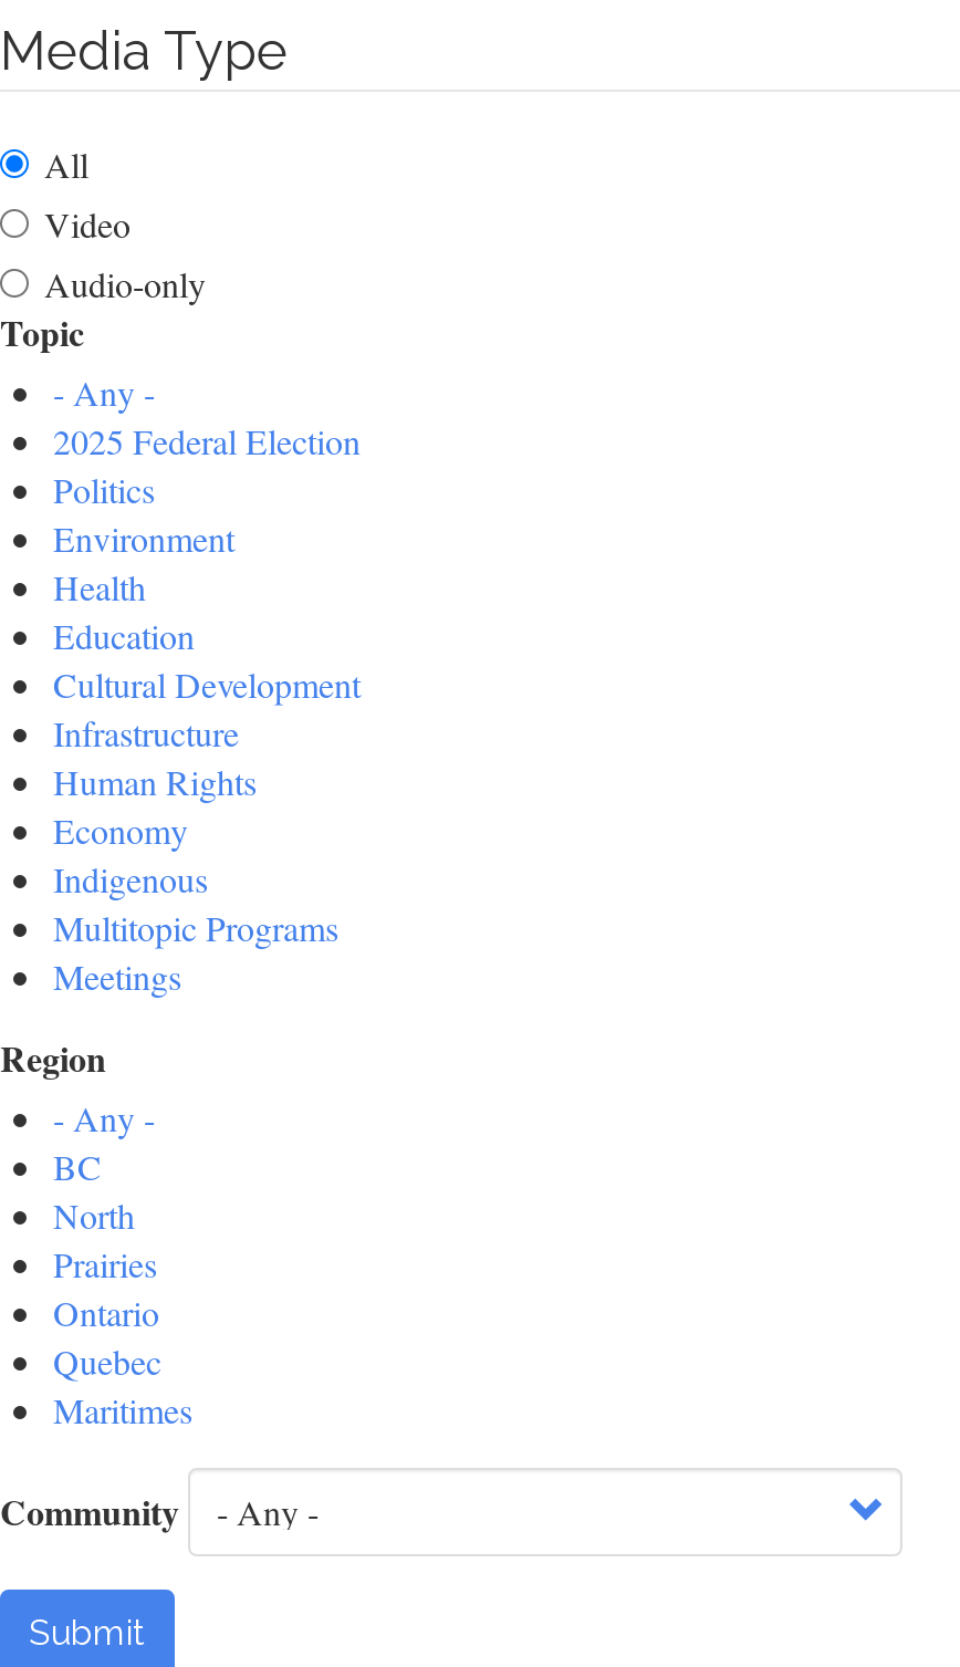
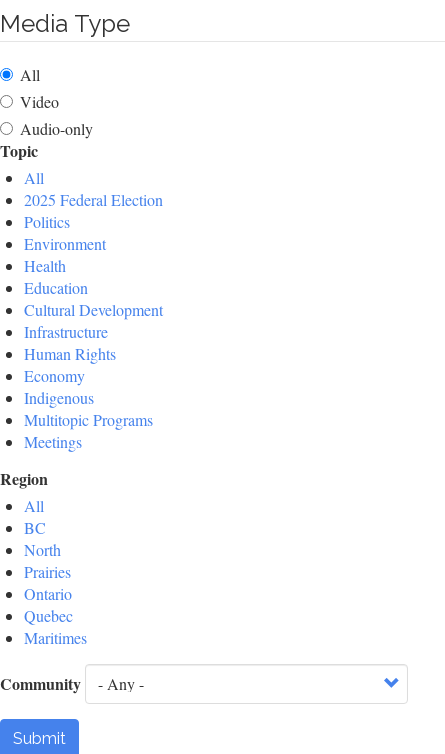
[53,369,155,416] - Any - -> [24,167,44,188] All
[53,1095,155,1141] - Any - -> [24,495,44,516] All

